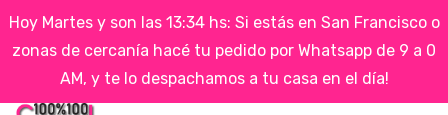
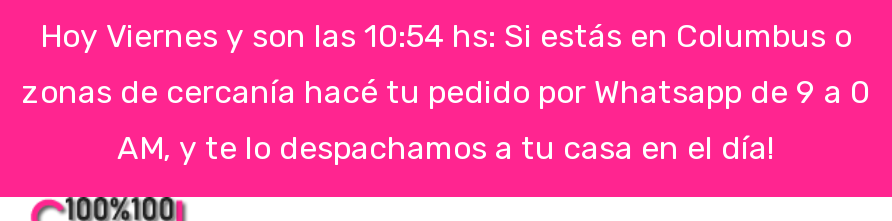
[8,13,439,32] Hoy Martes y son las 13:34 hs: Si estás en San Francisco o -> [40,17,852,55] Hoy Viernes y son las 10:54 hs: Si estás en Columbus o

